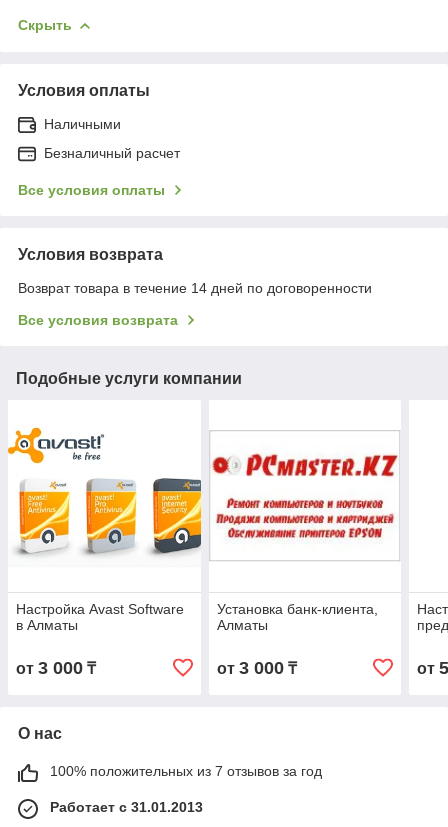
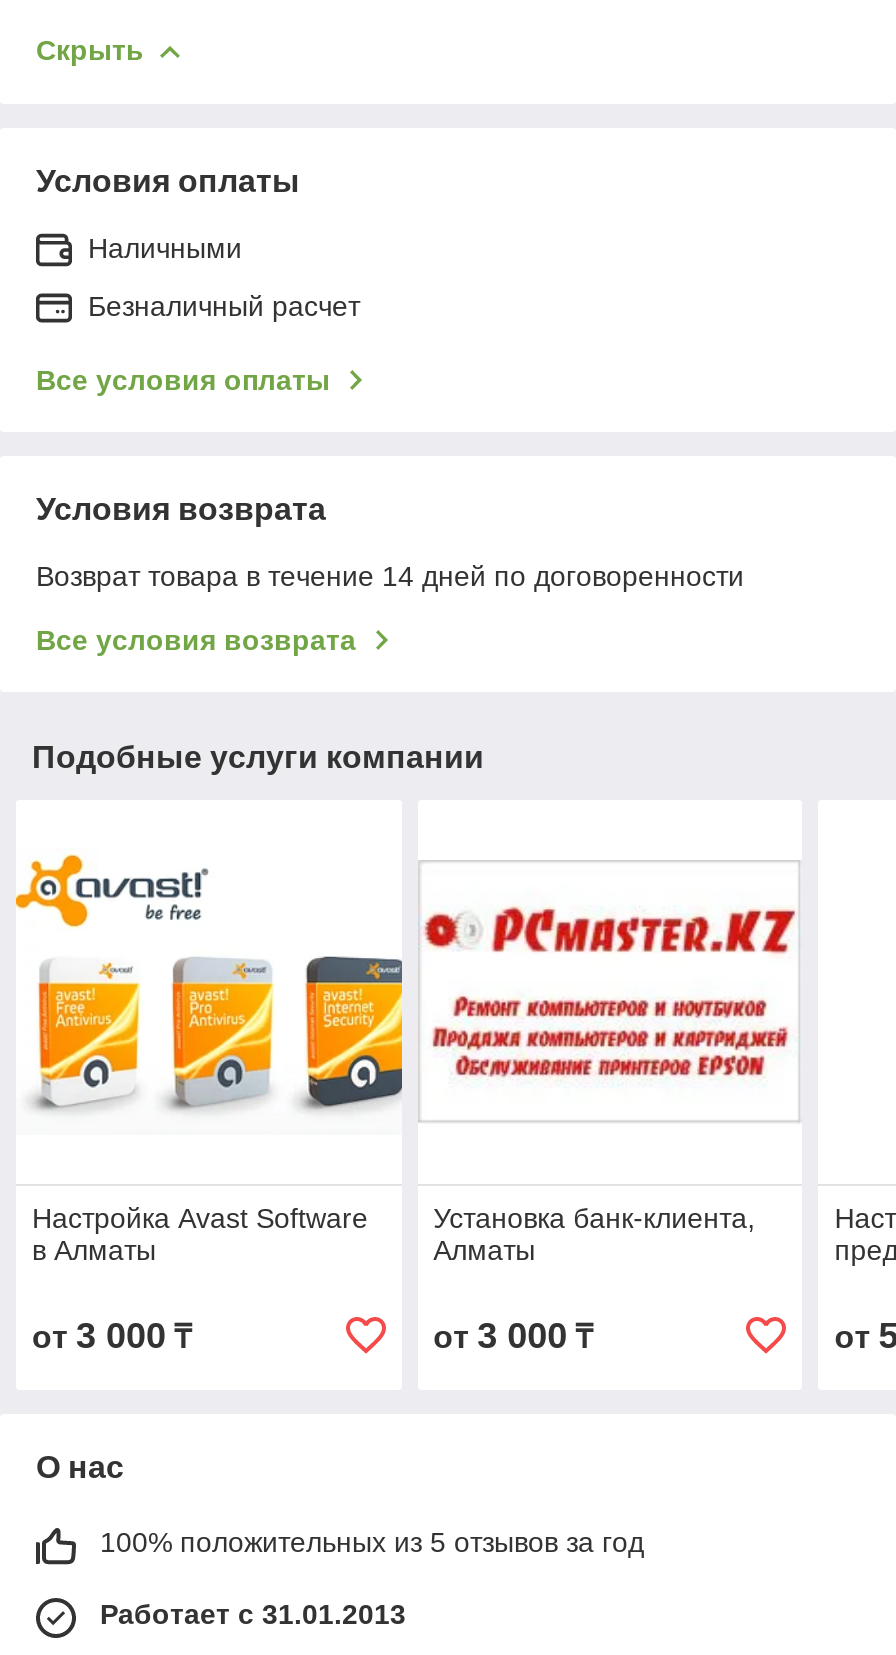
[50,763,322,779] 100% положительных из 7 отзывов за год -> [100,1527,644,1559] 100% положительных из 5 отзывов за год

